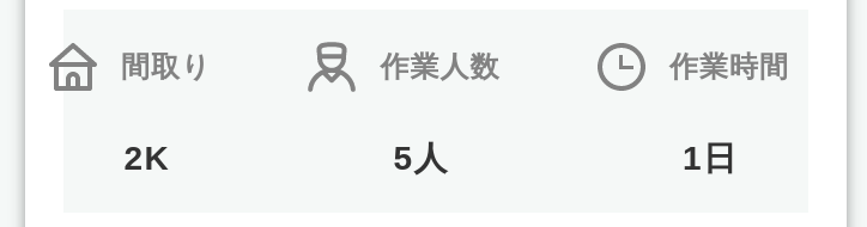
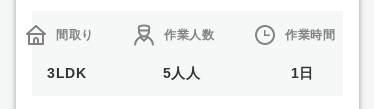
[124,139,169,177] 2K -> [47,65,86,81] 3LDK
[394,139,449,177] 5人 -> [162,65,200,81] 5人人

